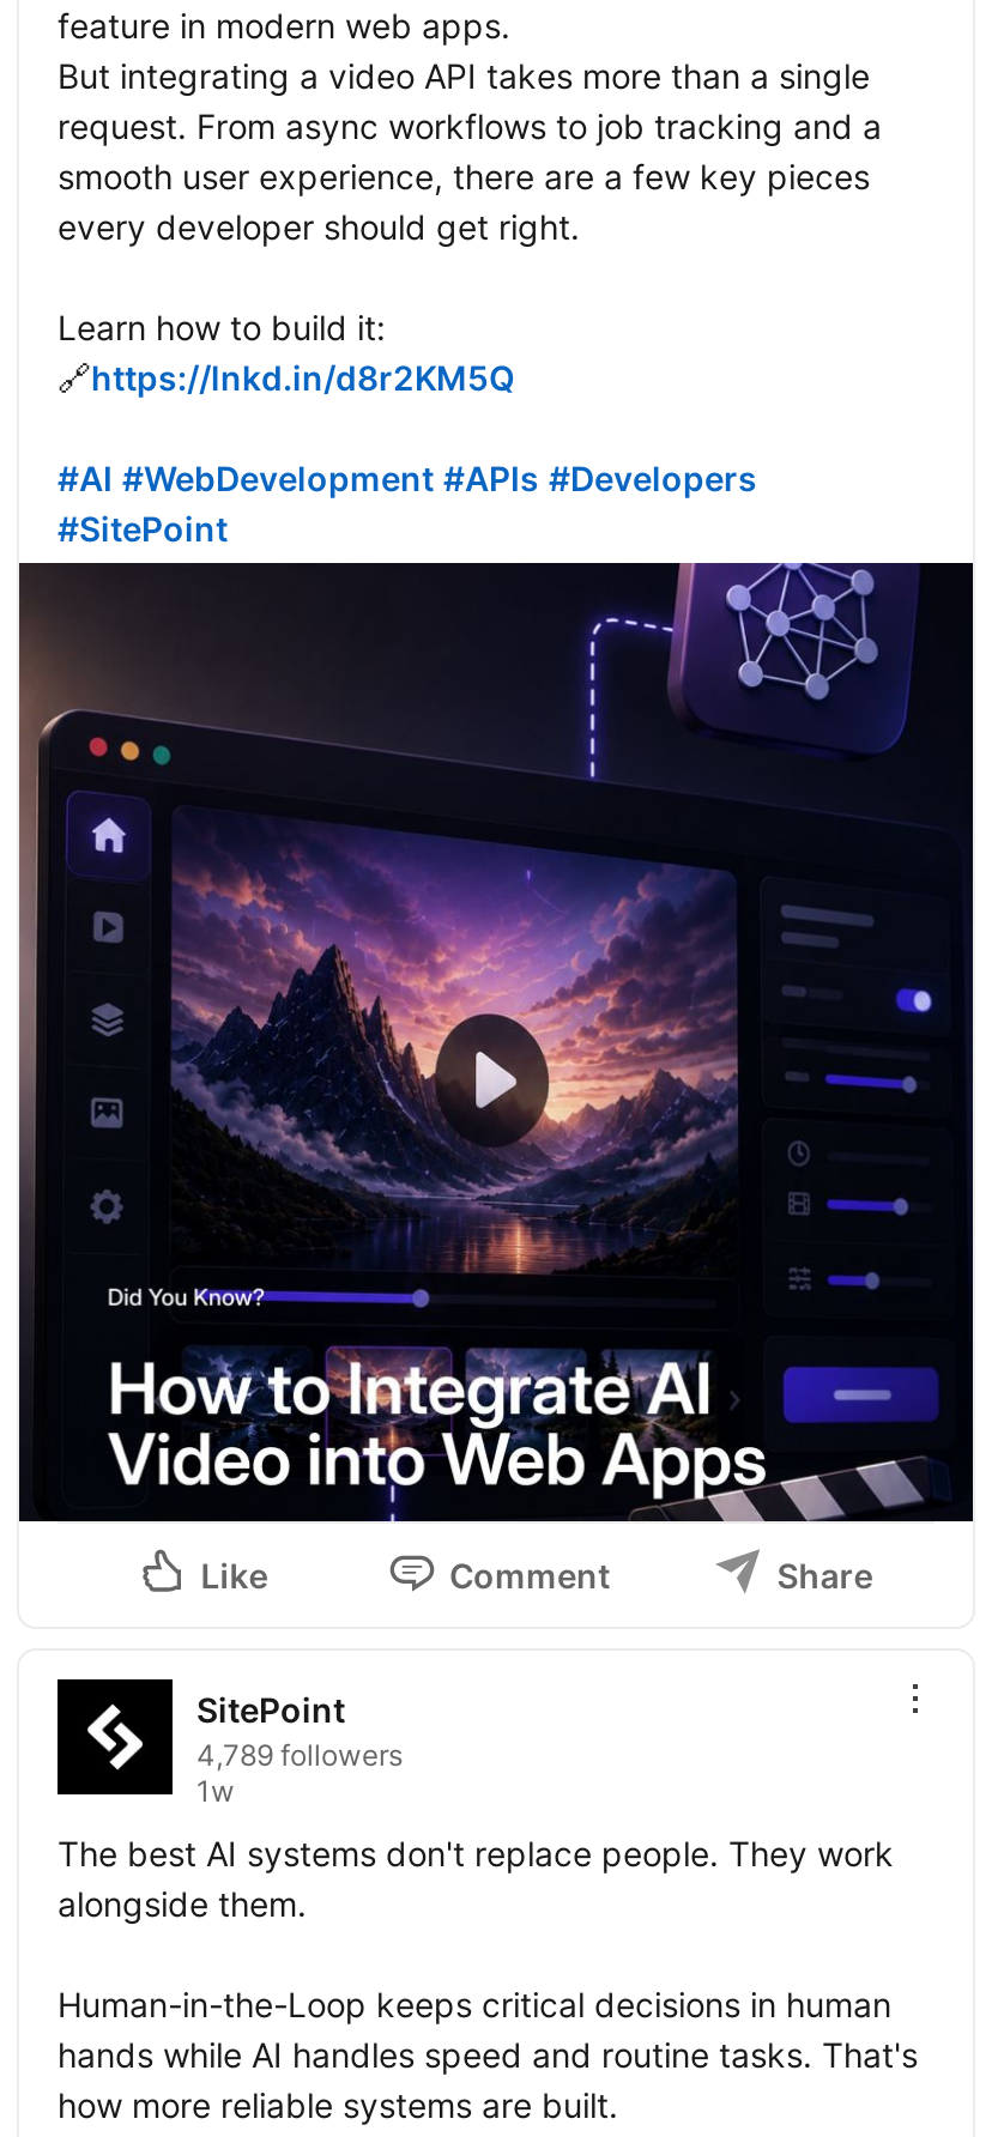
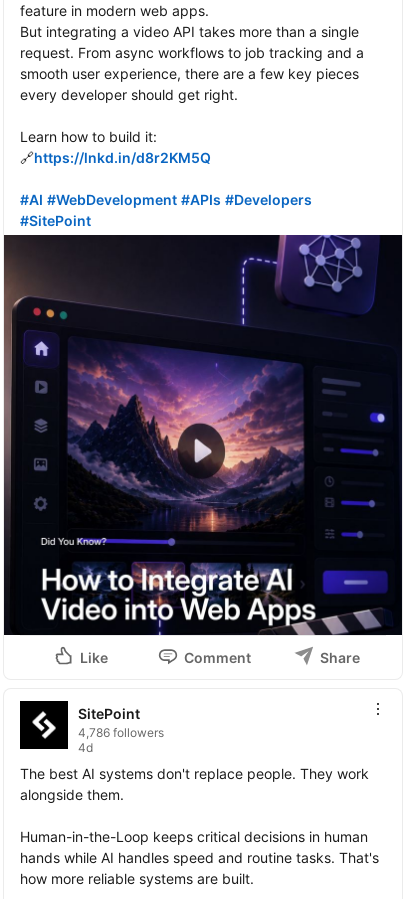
[196,1738,403,1810] 4,789 followers | 1w -> [78,725,164,755] 4,786 followers | 4d

